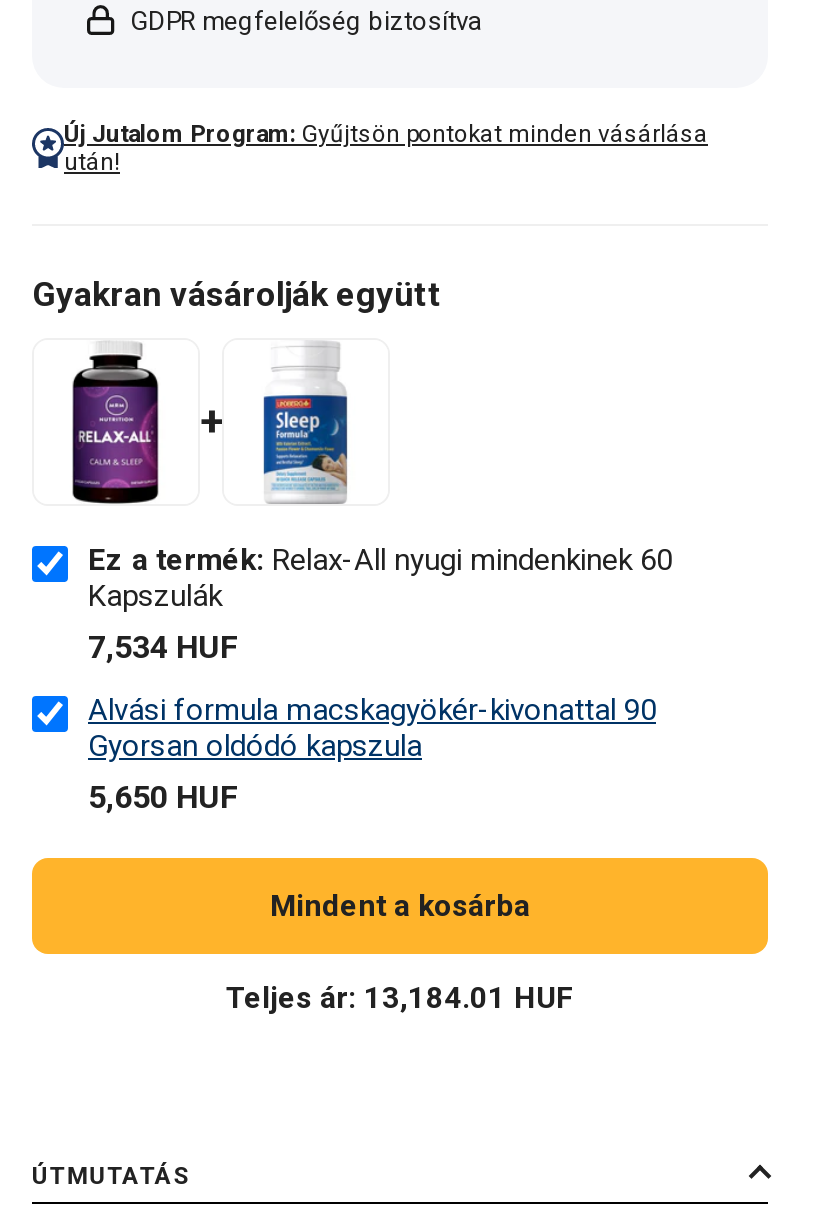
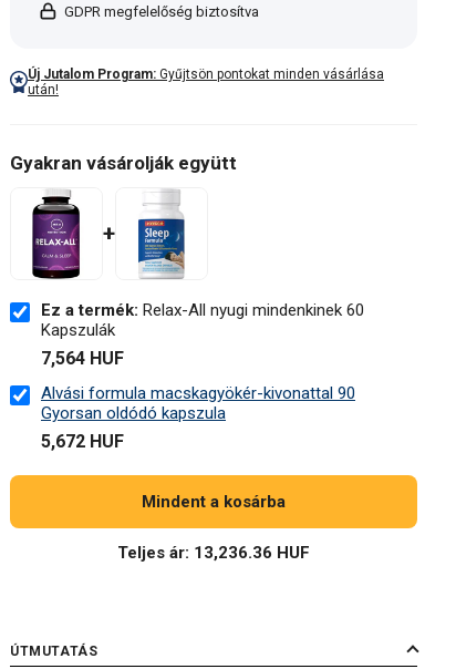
[88,628,238,666] 7,534 HUF -> [41,348,124,369] 7,564 HUF
[88,778,238,816] 5,650 HUF -> [41,431,124,452] 5,672 HUF
[226,980,574,1016] Teljes ár: 13,184.01 HUF -> [117,543,310,563] Teljes ár: 13,236.36 HUF

